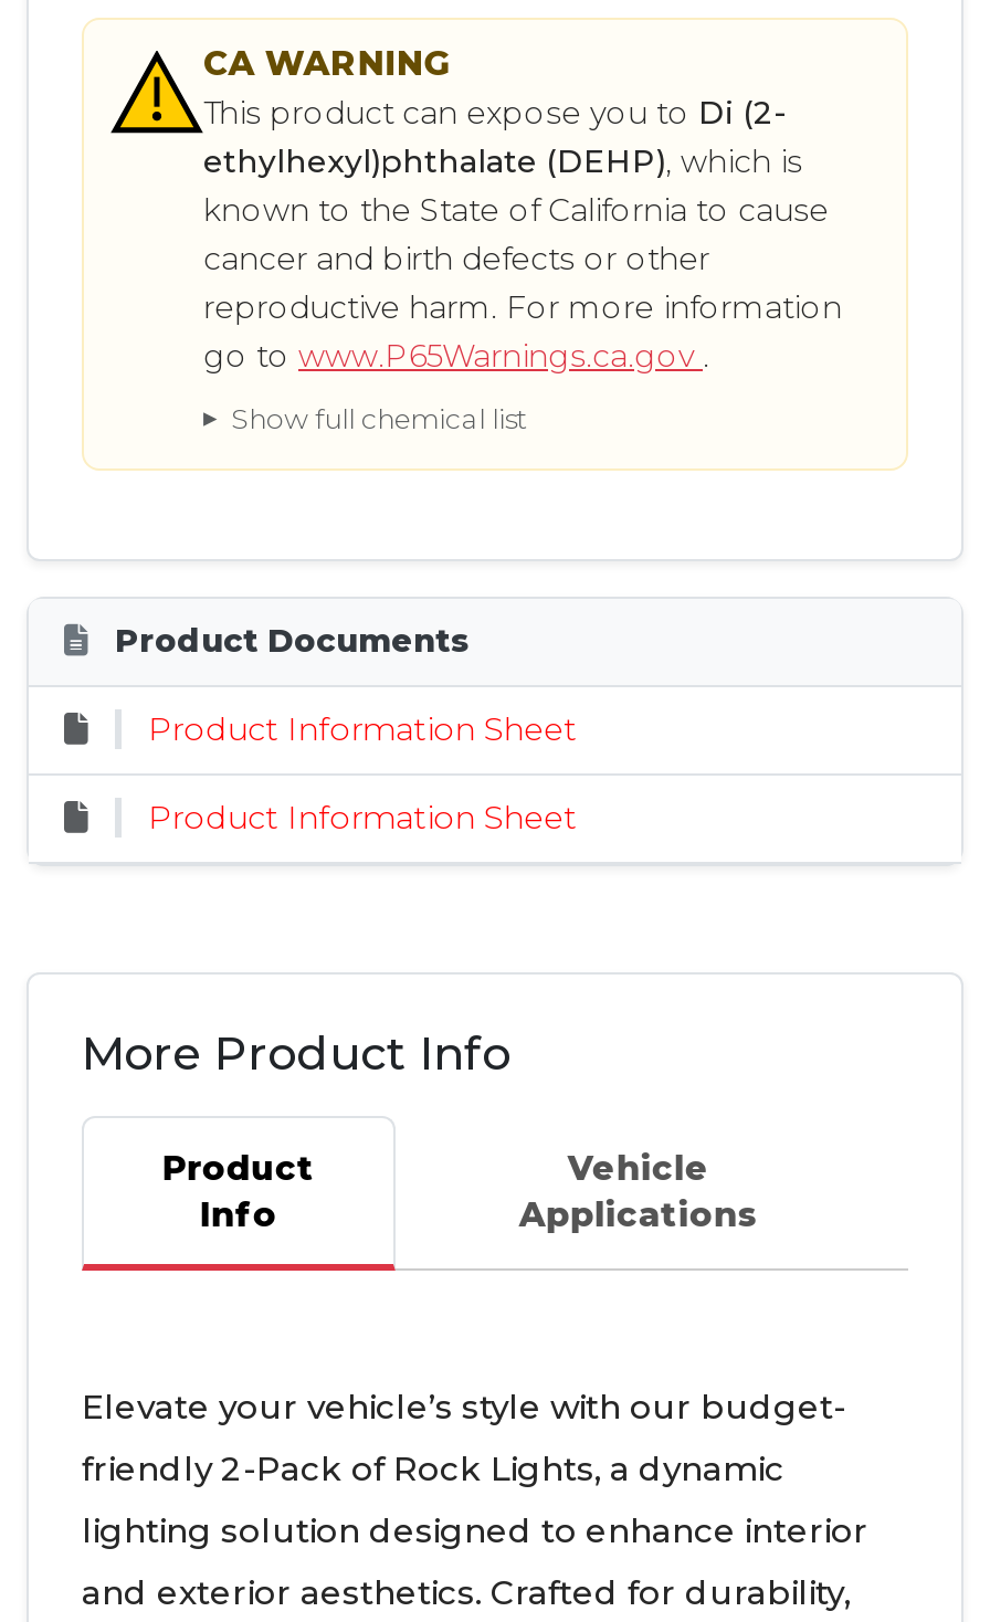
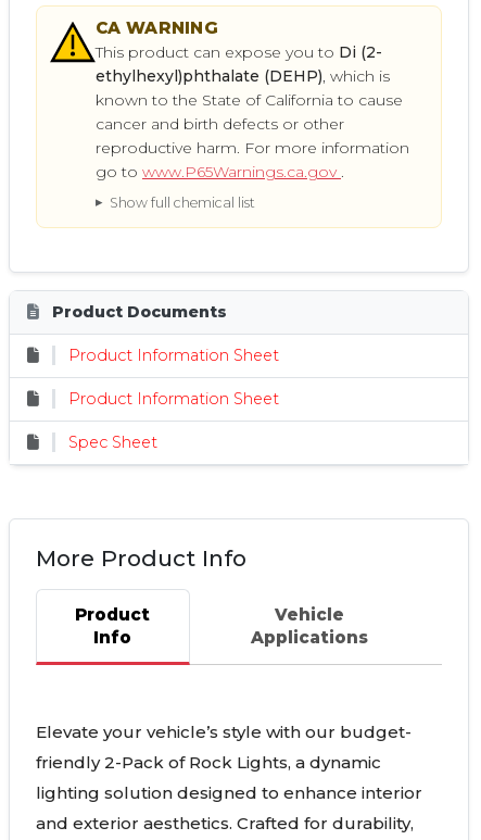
none -> [68,432,157,452] Spec Sheet

